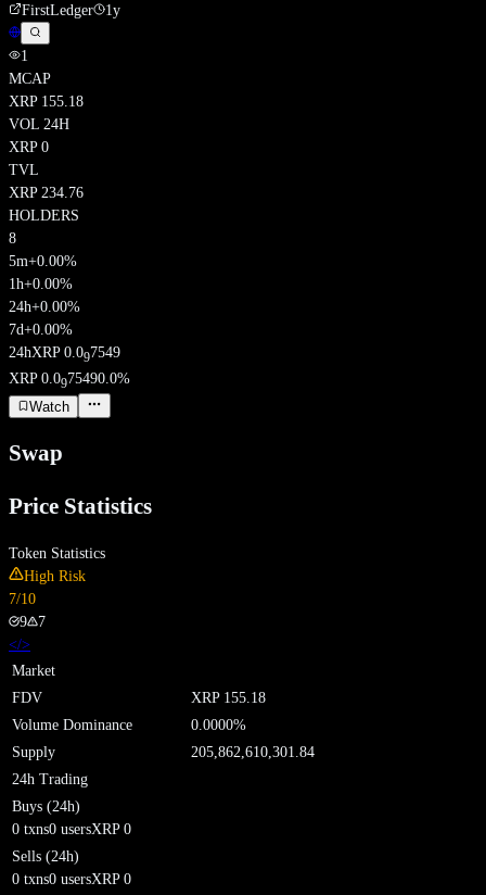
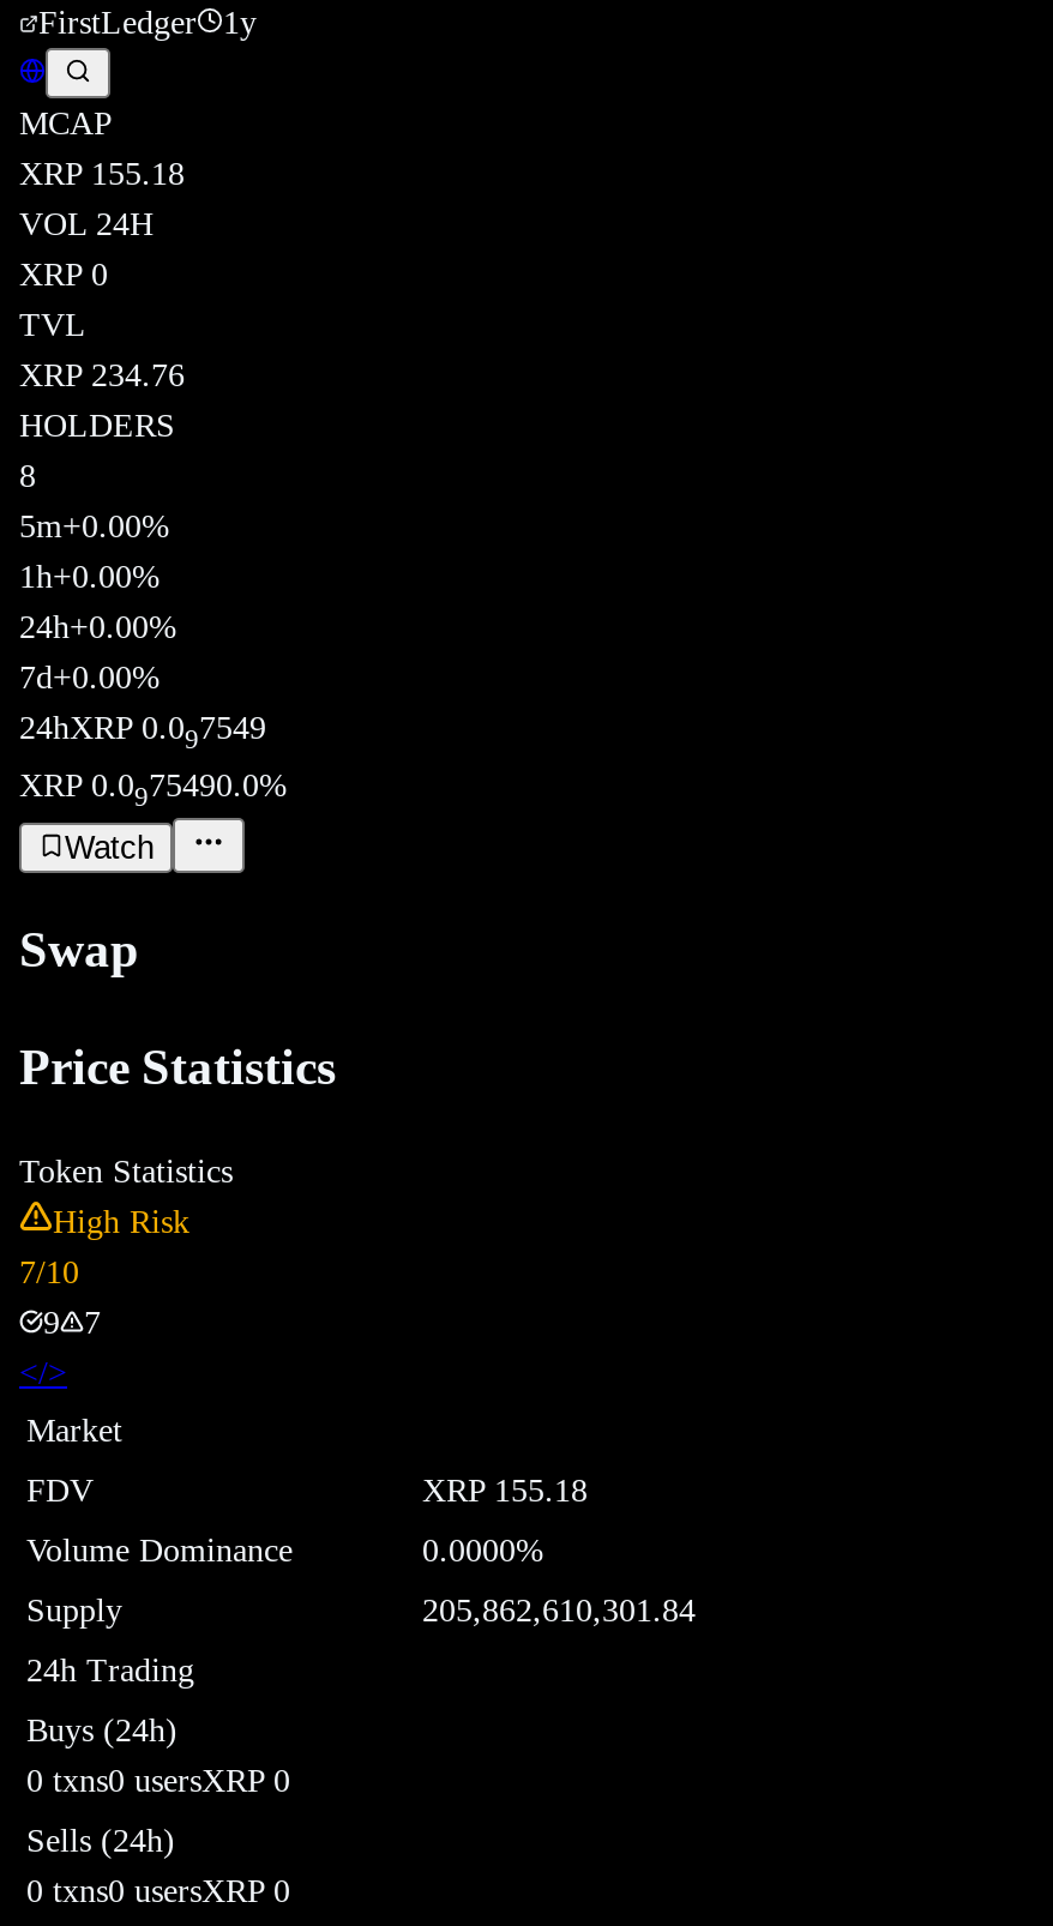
[21,48,28,65] 1 -> none

